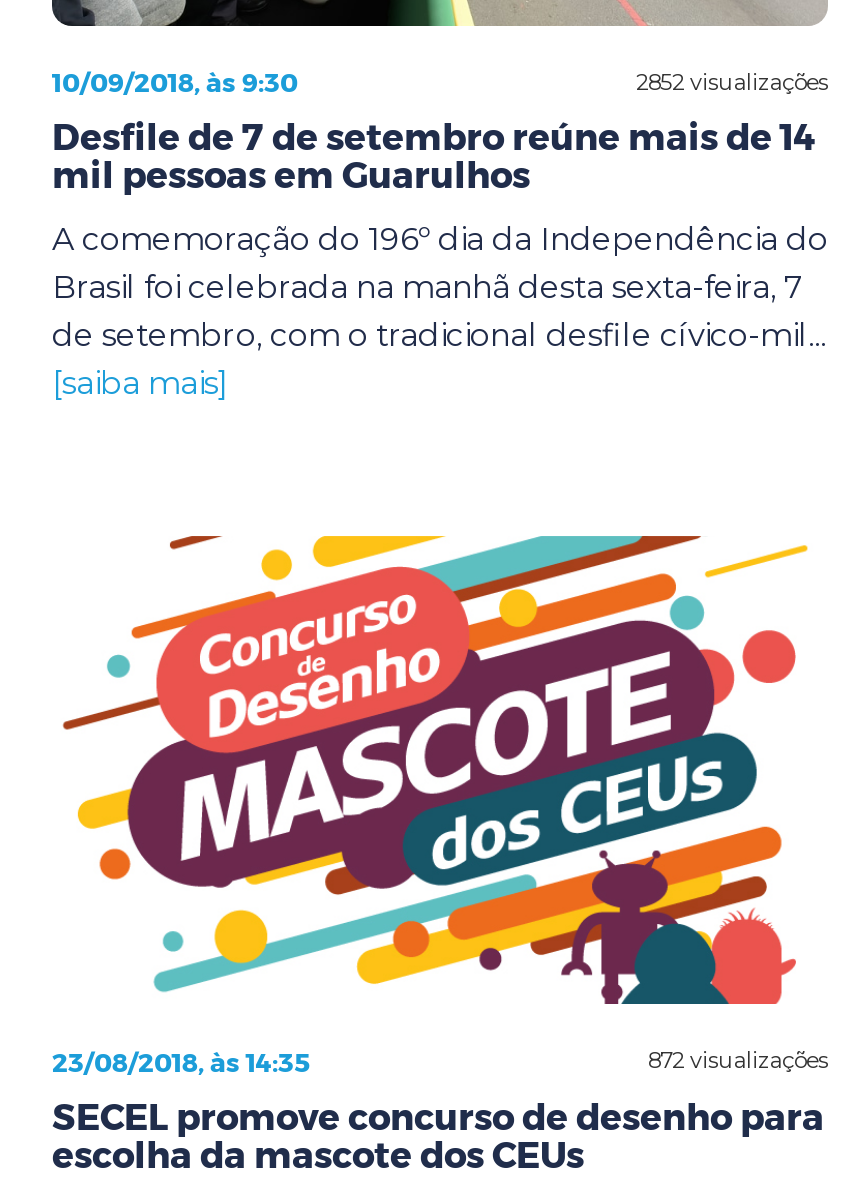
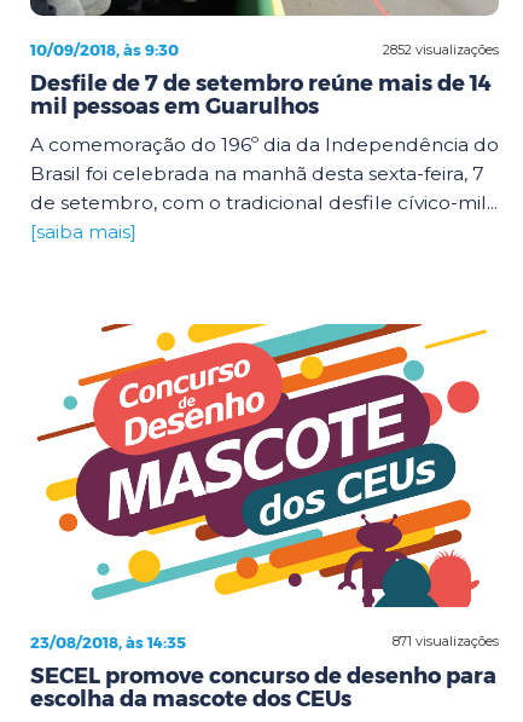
[648,1046,828,1074] 872 visualizações -> [393,633,499,649] 871 visualizações

